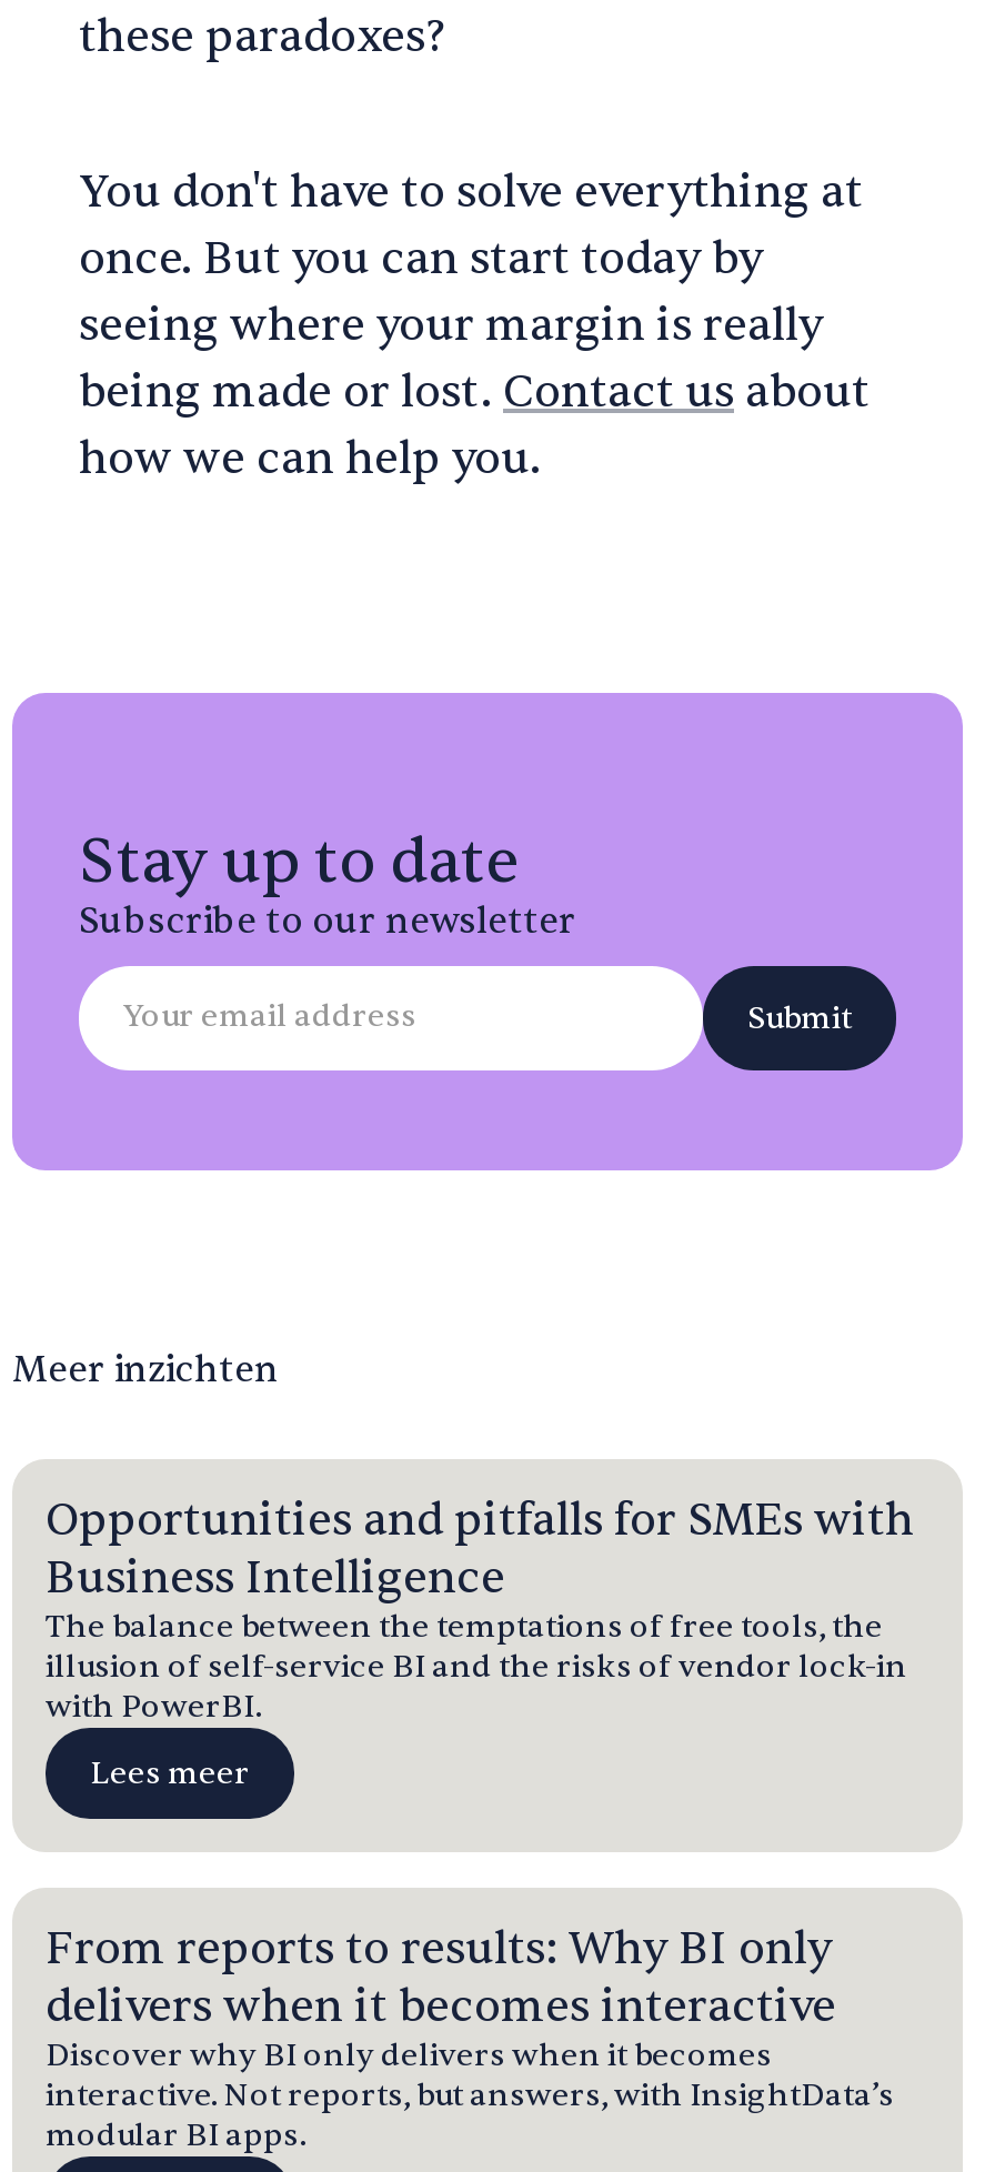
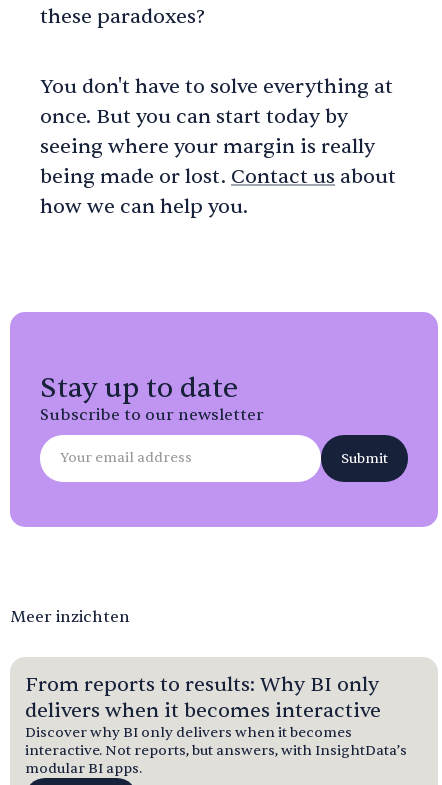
[46,1491,914,1791] Opportunities and pitfalls for SMEs with | Business Intelligence | The balance between the temptations of free tools, the | illusion of self-service BI and the risks of vendor lock-in | with PowerBI. | Lees meer -> none

